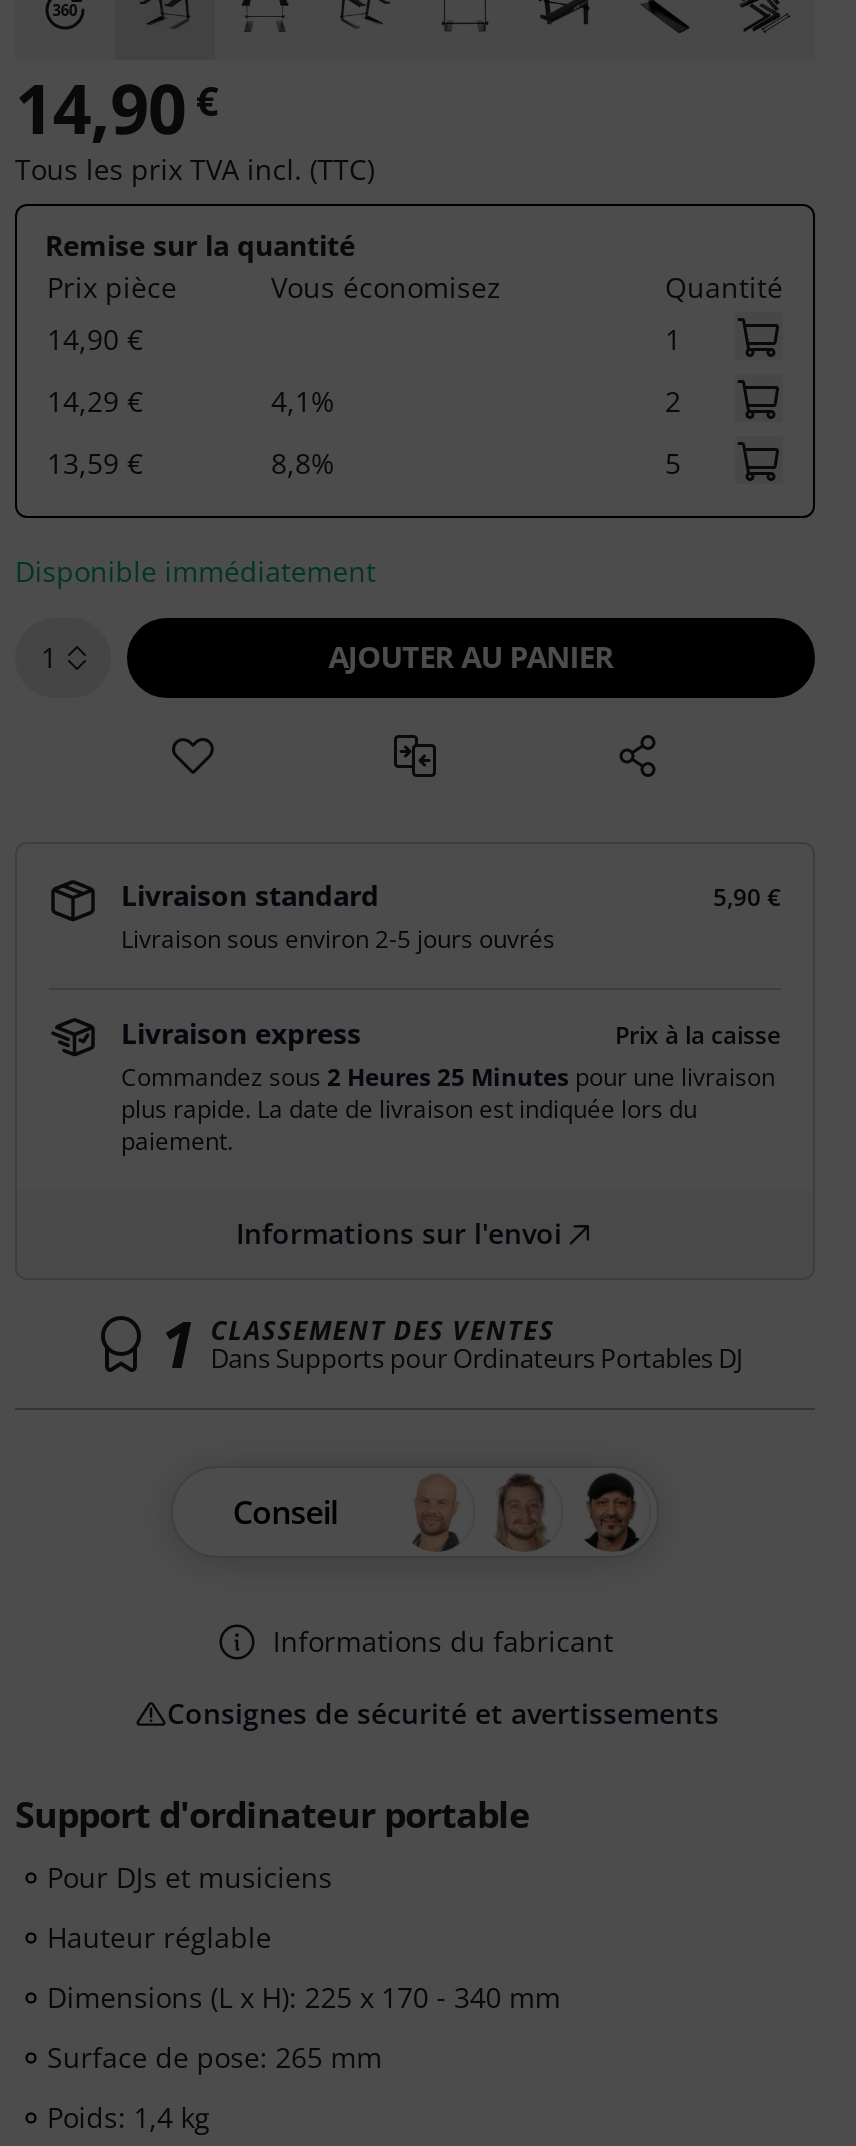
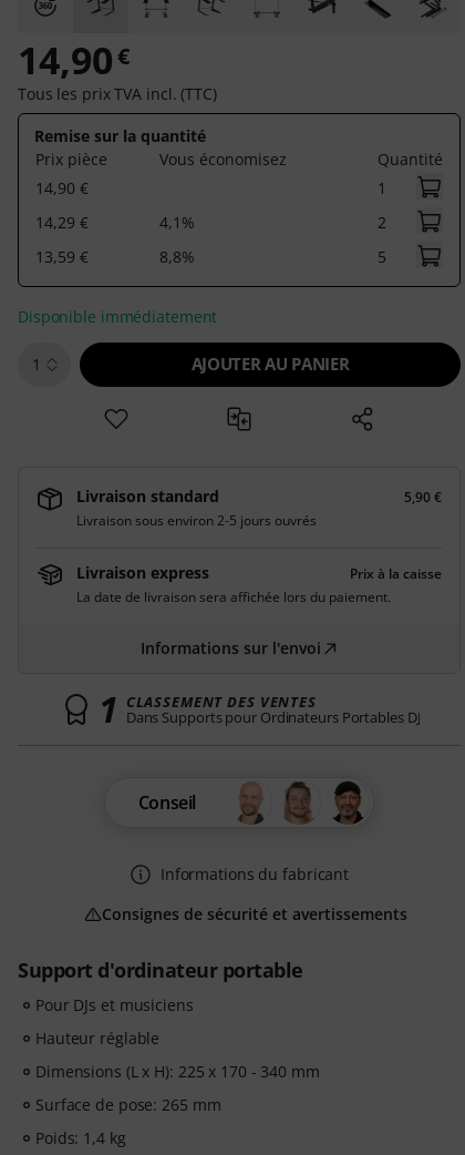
[121,1060,775,1158] Commandez sous 2 Heures 25 Minutes pour une livraison | plus rapide. La date de livraison est indiquée lors du | paiement. -> [76,587,391,606] La date de livraison sera affichée lors du paiement.

